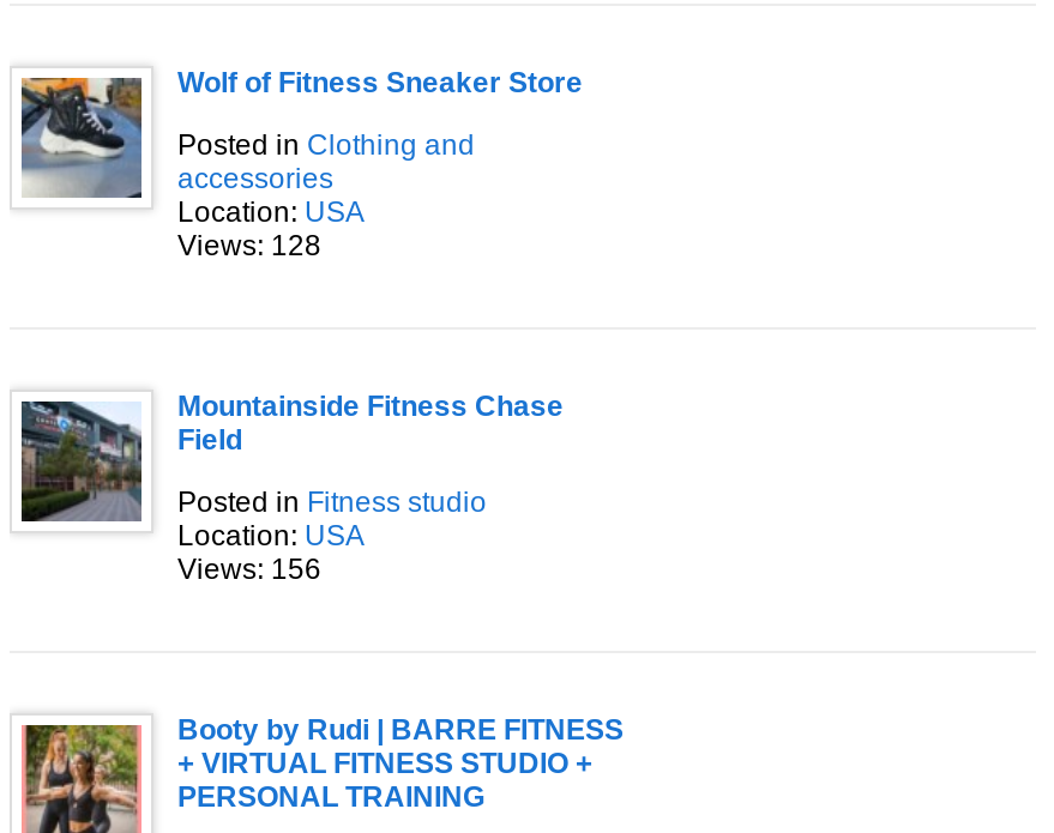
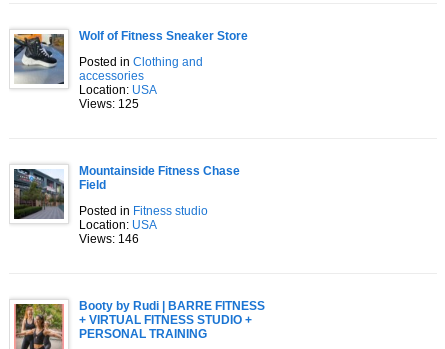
[177,229,321,262] Views: 128 -> [79,97,139,111] Views: 125
[177,553,321,586] Views: 156 -> [79,232,139,246] Views: 146

